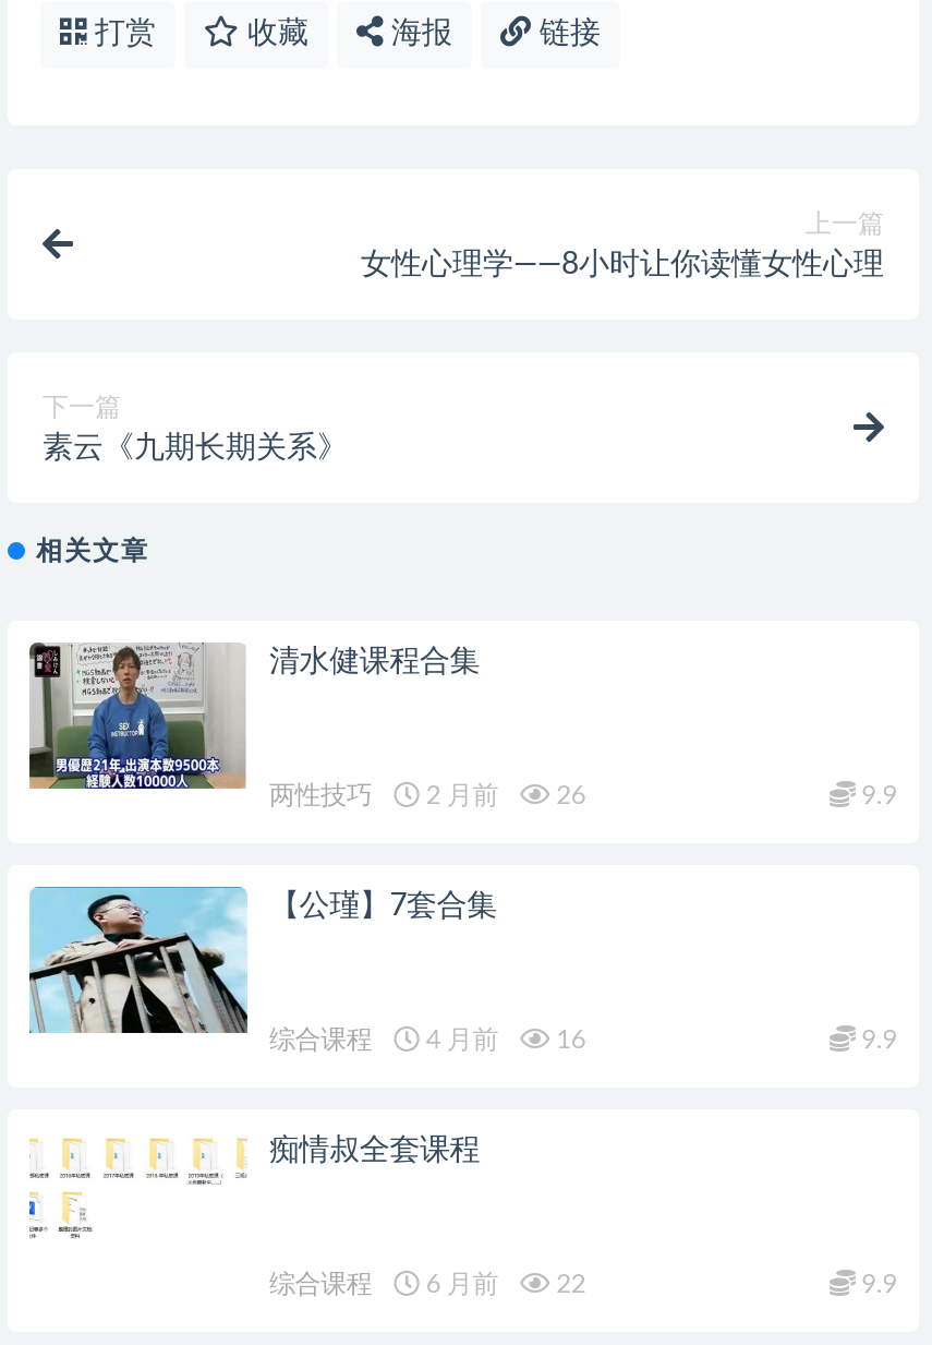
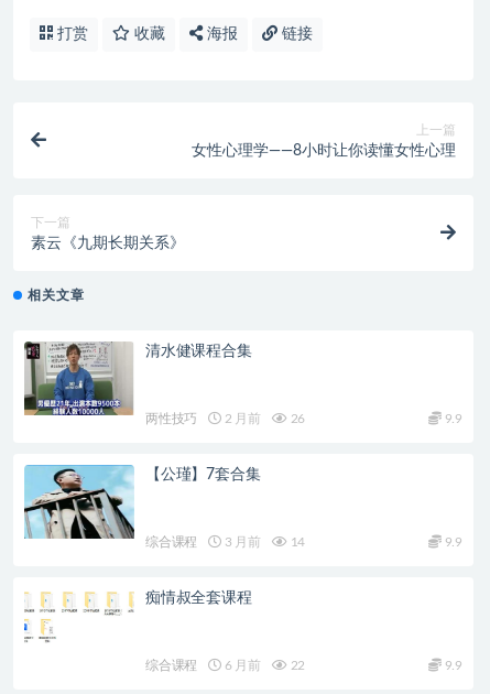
[420,1026,498,1052] 4 月前 -> [221,535,261,548] 3 月前
[550,1026,586,1052] 16 -> [287,535,305,548] 14

